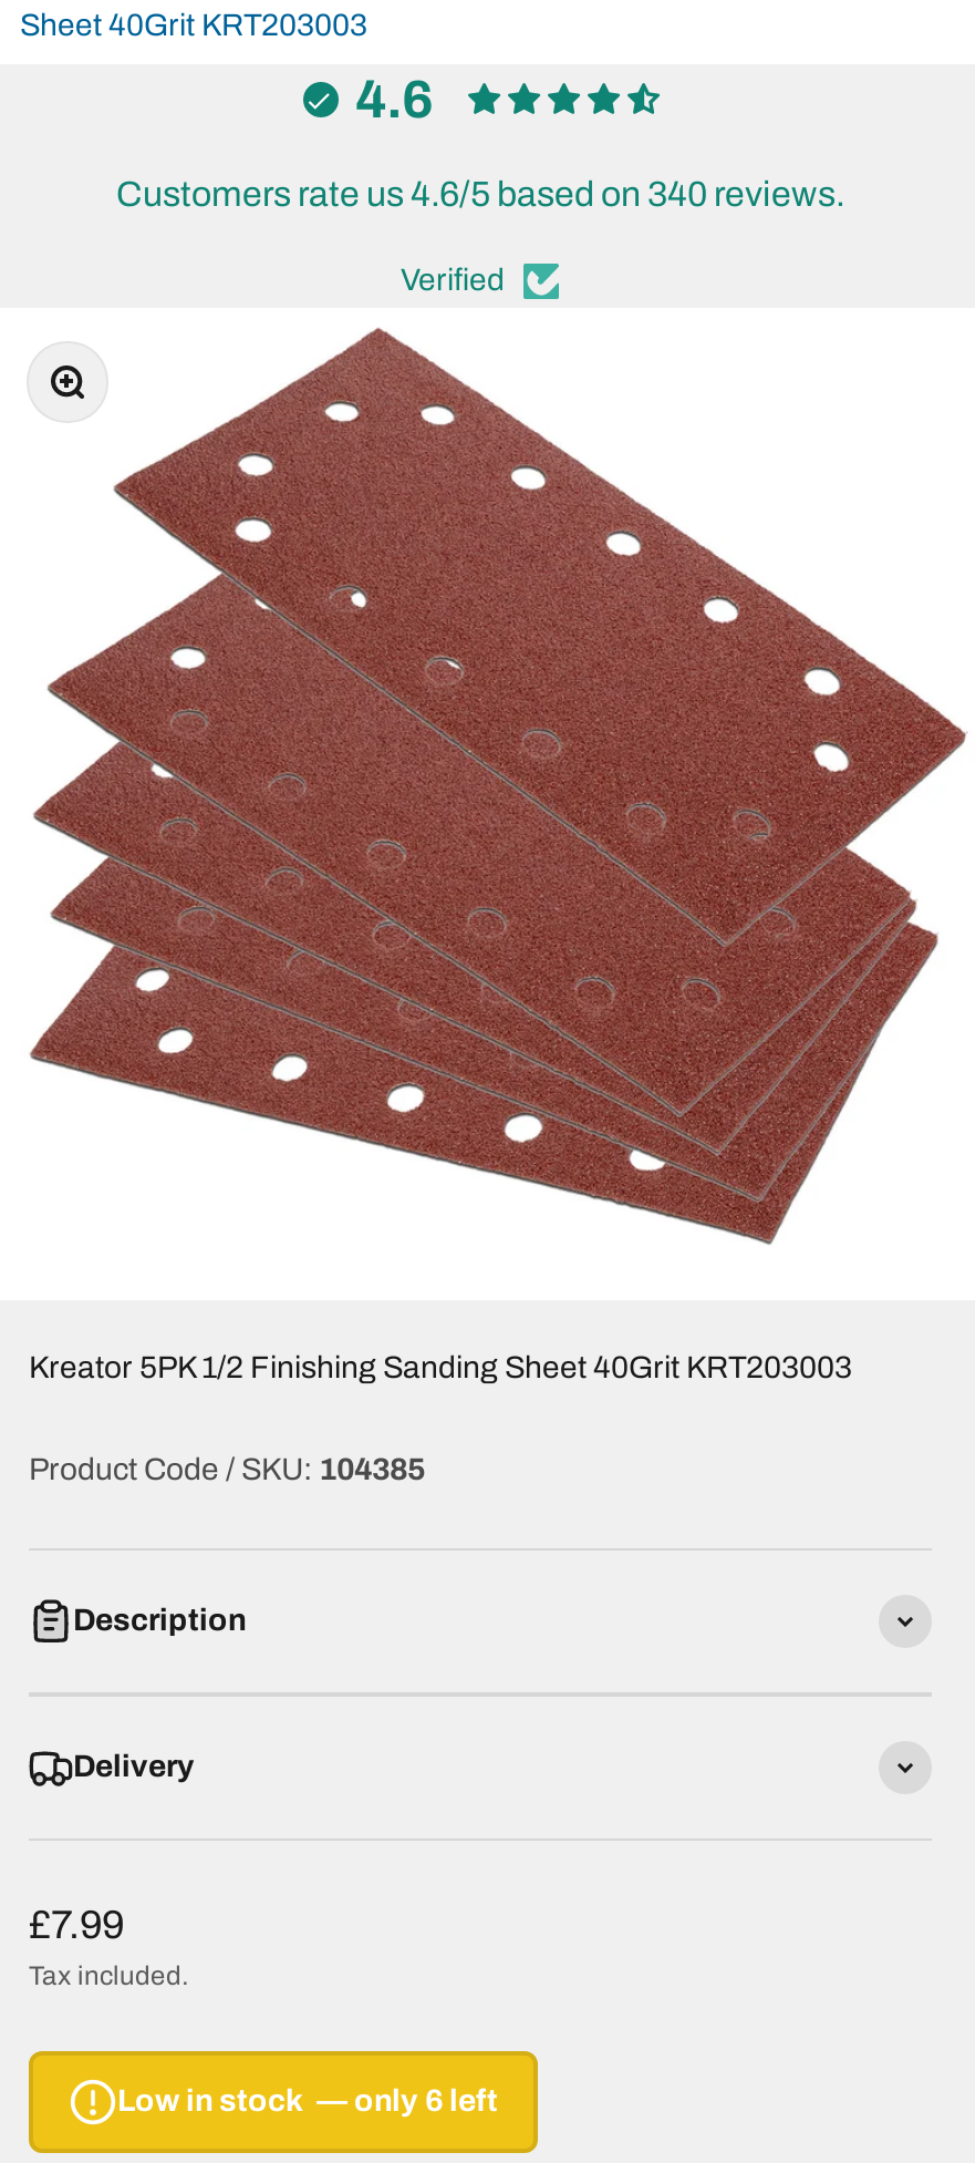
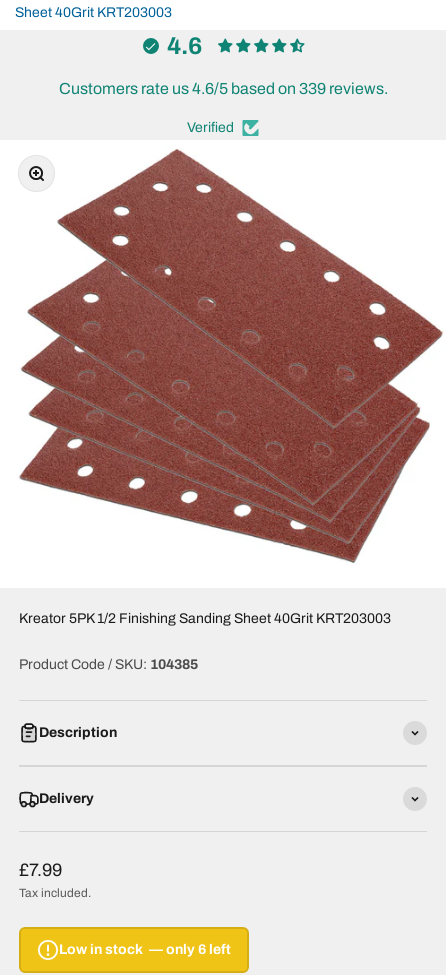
[116,176,844,214] Customers rate us 4.6/5 based on 340 reviews. -> [58,80,387,97] Customers rate us 4.6/5 based on 339 reviews.

